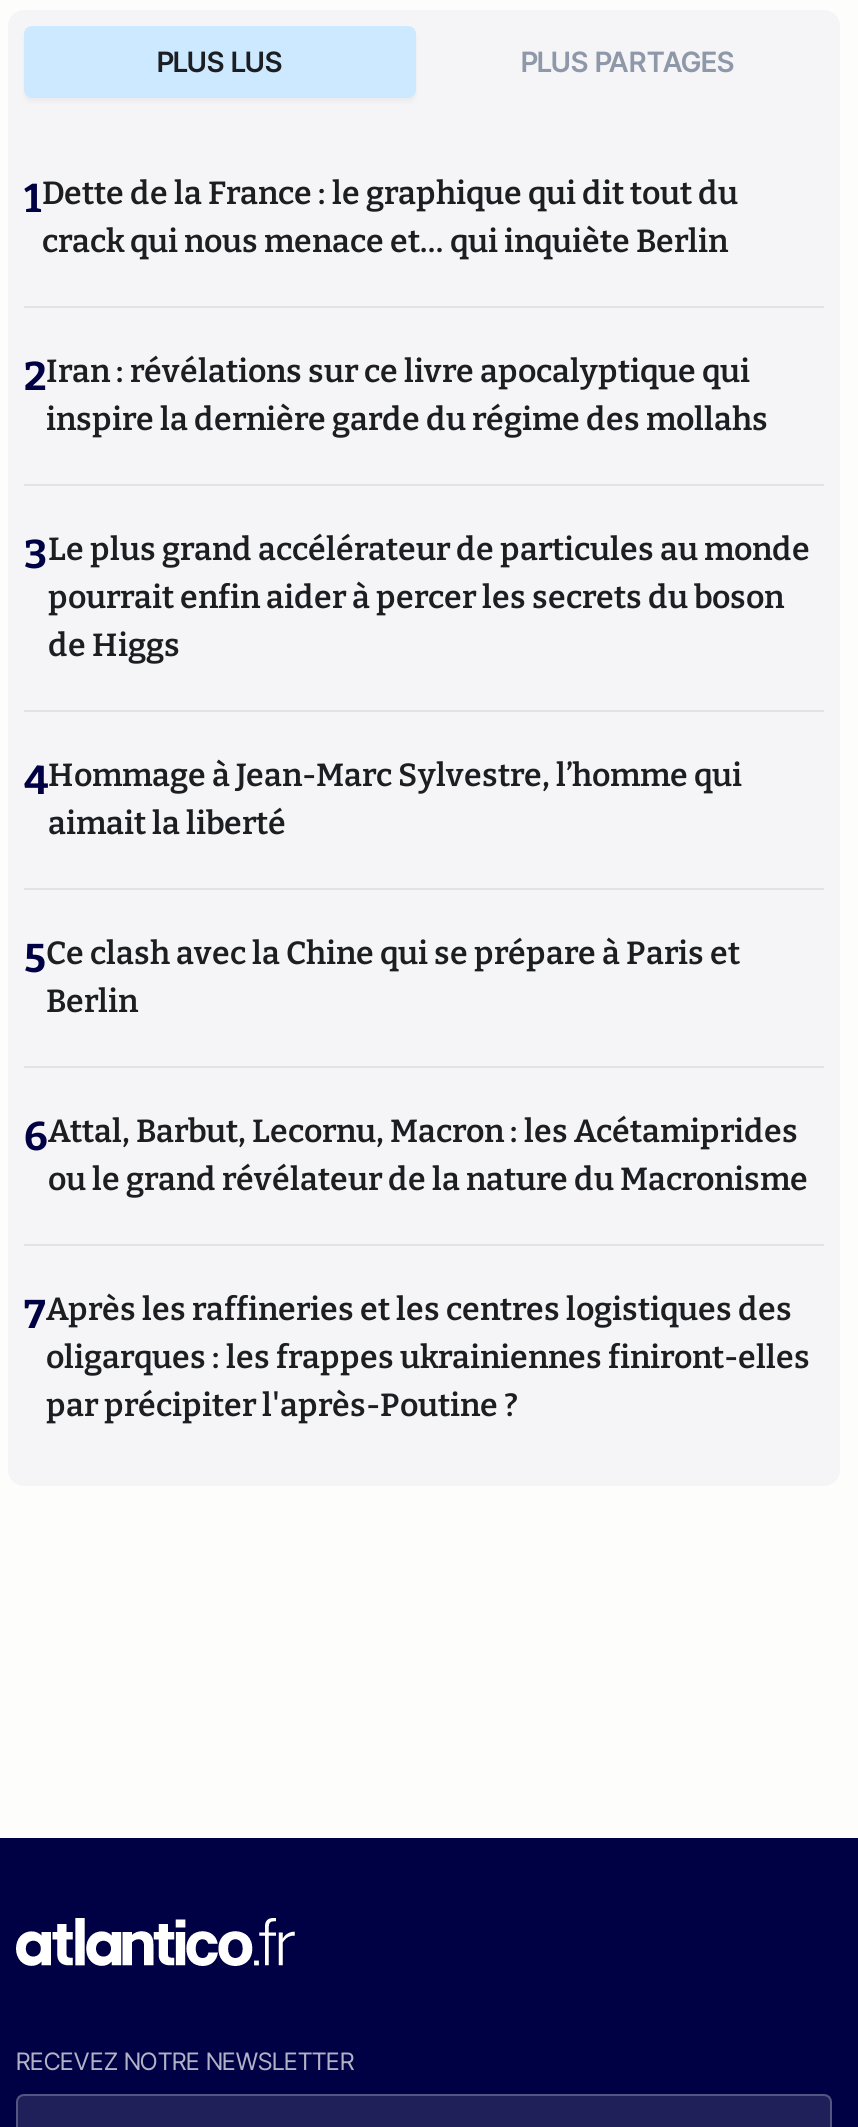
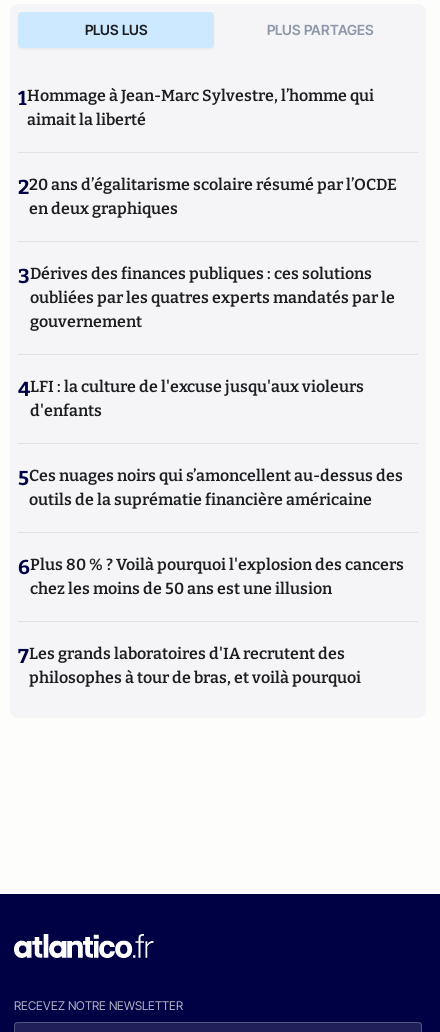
[24,174,810,804] 1Dette de la France : le graphique qui dit tout du | crack qui nous menace et… qui inquiète Berlin | 2Iran : révélations sur ce livre apocalyptique qui | inspire la dernière garde du régime des mollahs | 3Le plus grand accélérateur de particules au monde | pourrait enfin aider à percer les secrets du boson | de Higgs | 4Hommage à Jean-Marc Sylvestre, l’homme qui -> [18,86,374,110] 1Hommage à Jean-Marc Sylvestre, l’homme qui
moved [48,804,286,842] -> [27,110,146,129]: aimait la liberté
[24,934,810,1424] 5Ce clash avec la Chine qui se prépare à Paris et | Berlin | 6Attal, Barbut, Lecornu, Macron : les Acétamiprides | ou le grand révélateur de la nature du Macronisme | 7Après les raffineries et les centres logistiques des | oligarques : les frappes ukrainiennes finiront-elles | par précipiter l'après-Poutine ? -> [18,175,404,687] 220 ans d’égalitarisme scolaire résumé par l’OCDE | en deux graphiques | 3Dérives des finances publiques : ces solutions | oubliées par les quatres experts mandatés par le | gouvernement | 4LFI : la culture de l'excuse jusqu'aux violeurs | d'enfants | 5Ces nuages noirs qui s’amoncellent au-dessus des | outils de la suprématie financière américaine | 6Plus 80 % ? Voilà pourquoi l'explosion des cancers | chez les moins de 50 ans est une illusion | 7Les grands laboratoires d'IA recrutent des | philosophes à tour de bras, et voilà pourquoi

